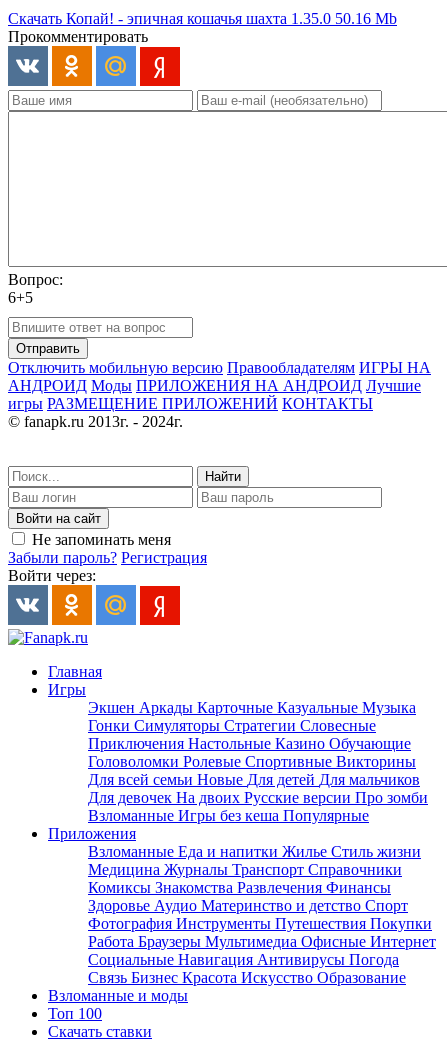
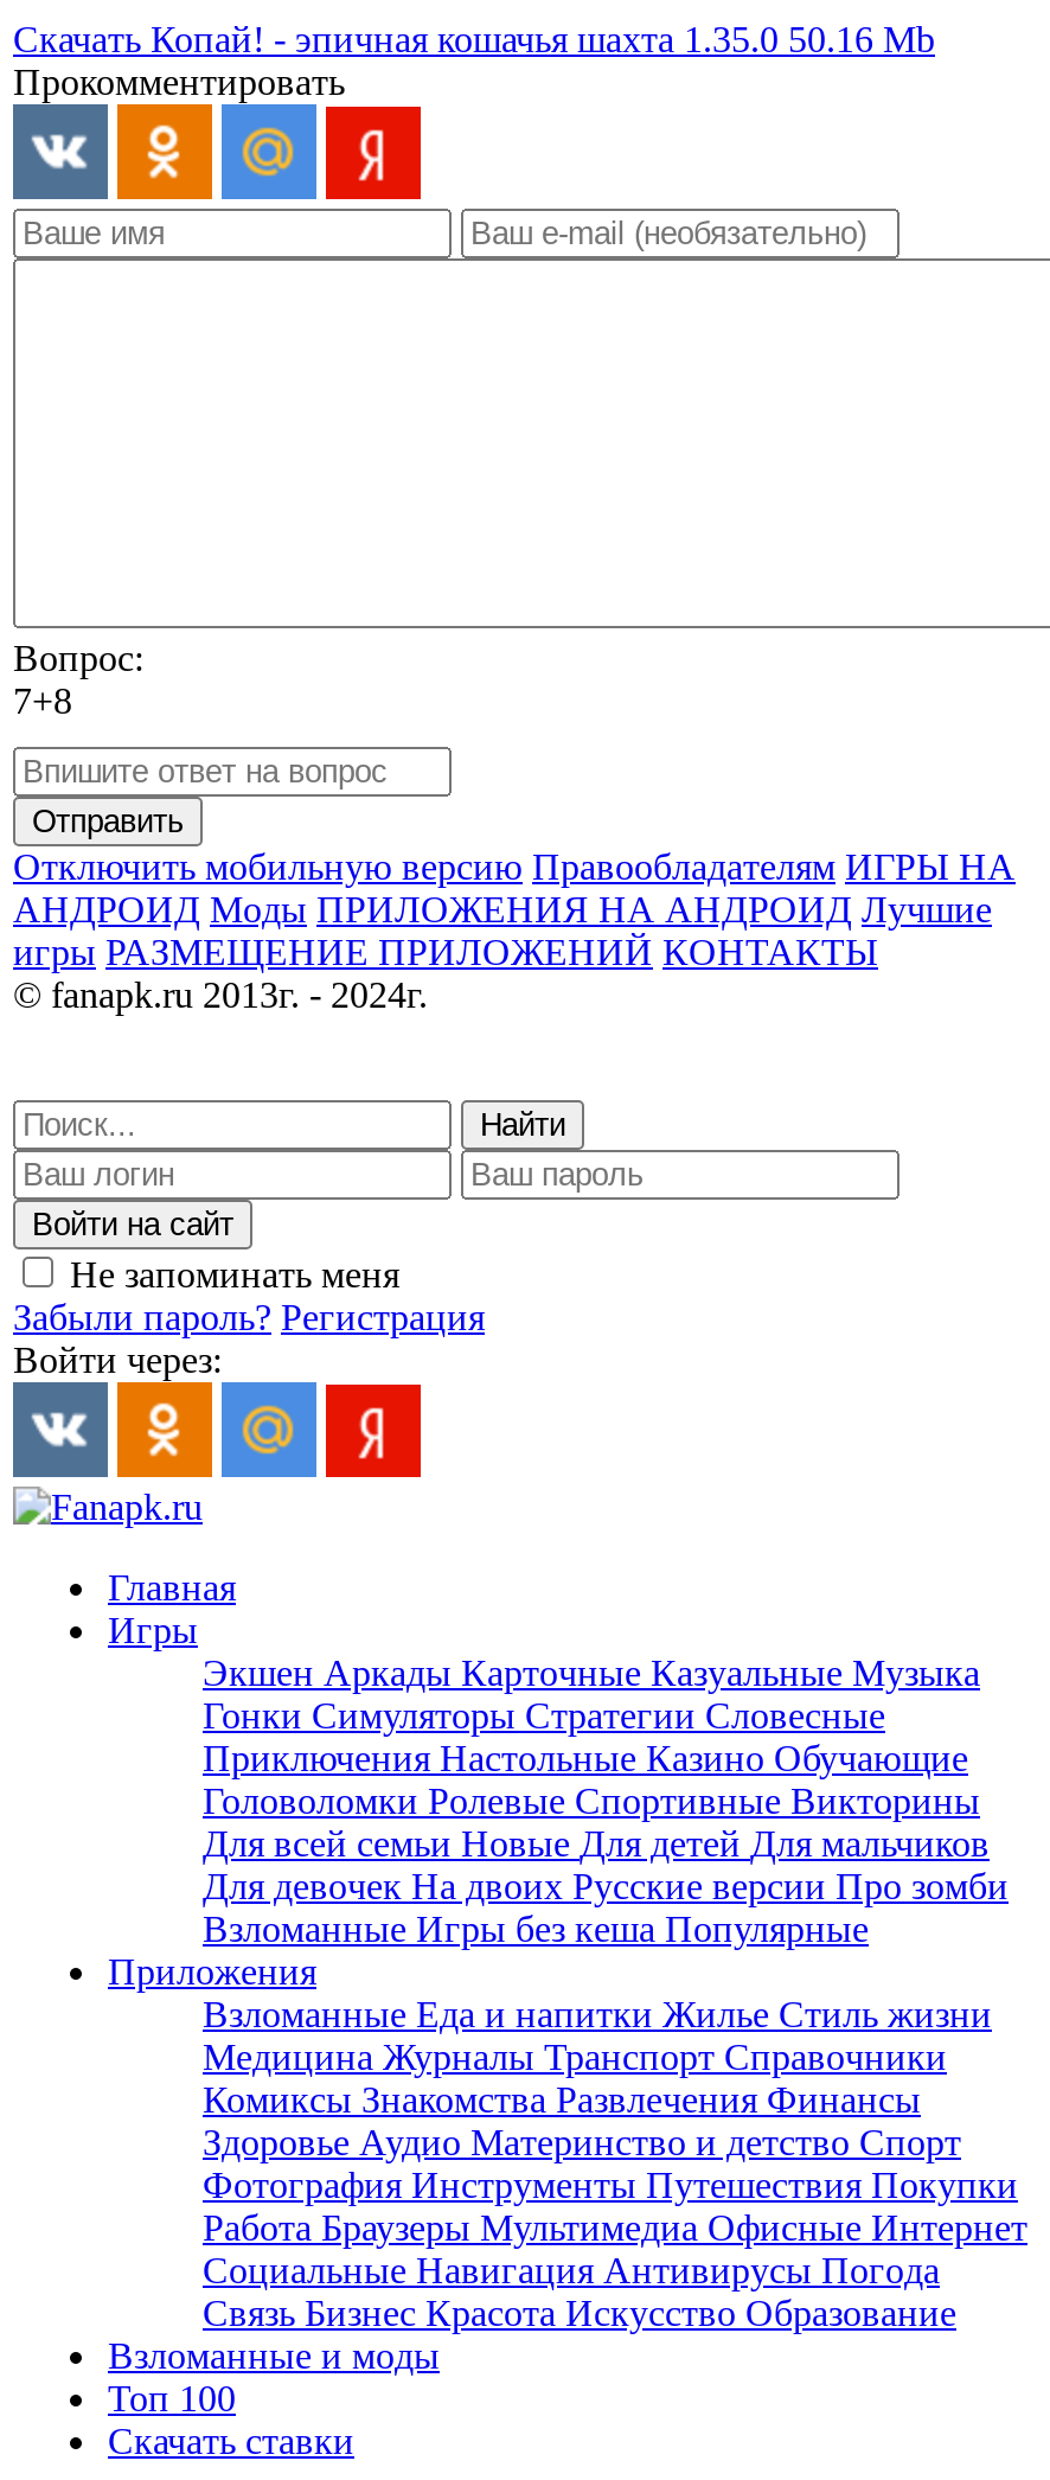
[8,289,33,306] 6+5 -> [13,680,72,720] 7+8

